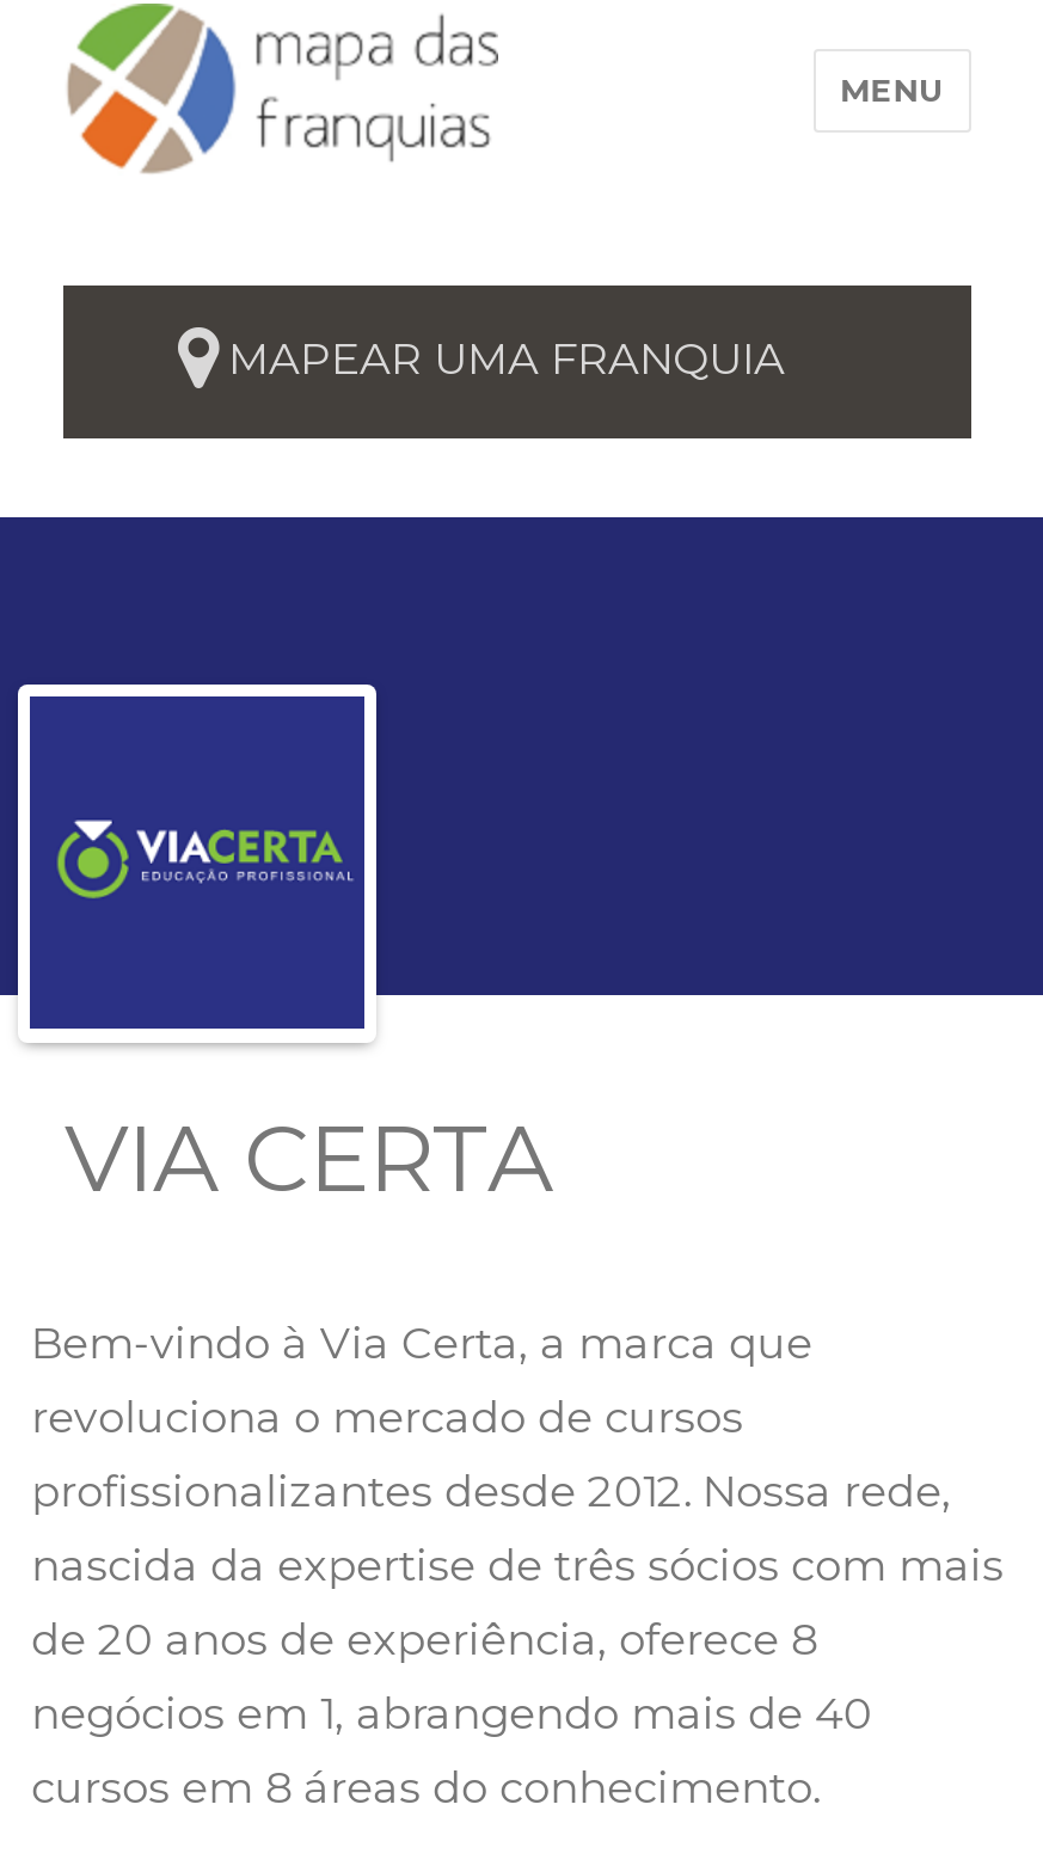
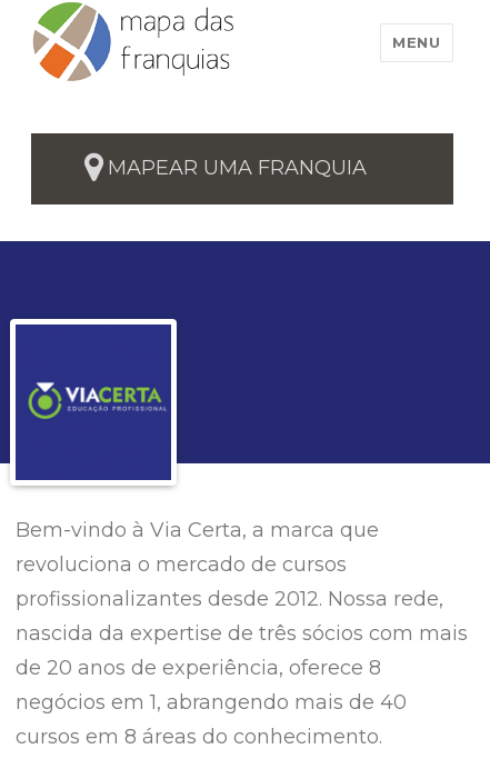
[65,1101,554,1214] VIA CERTA -> none

